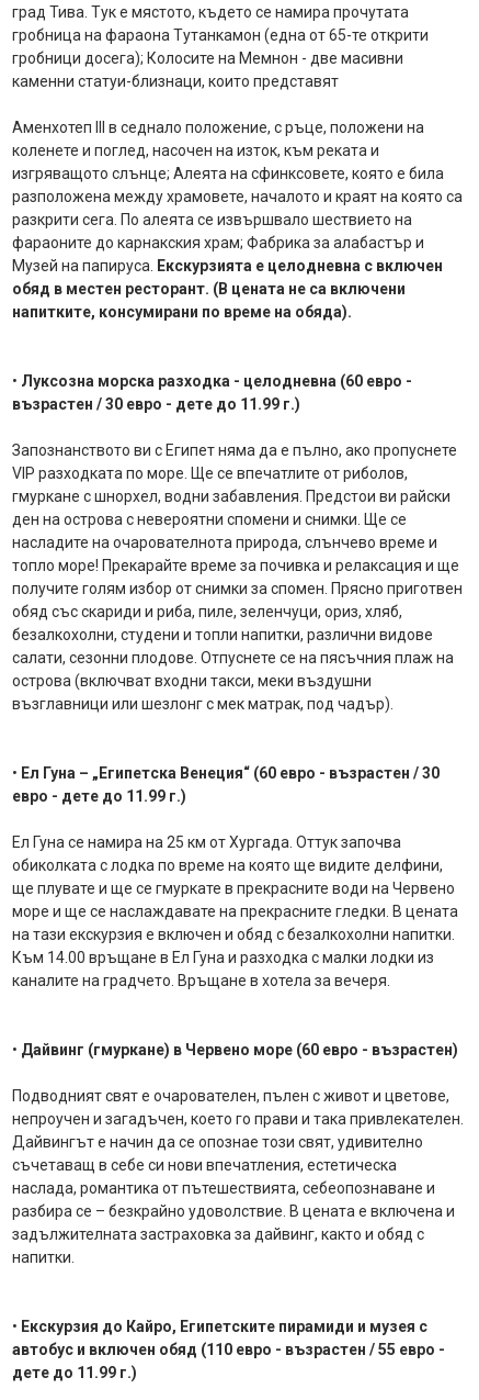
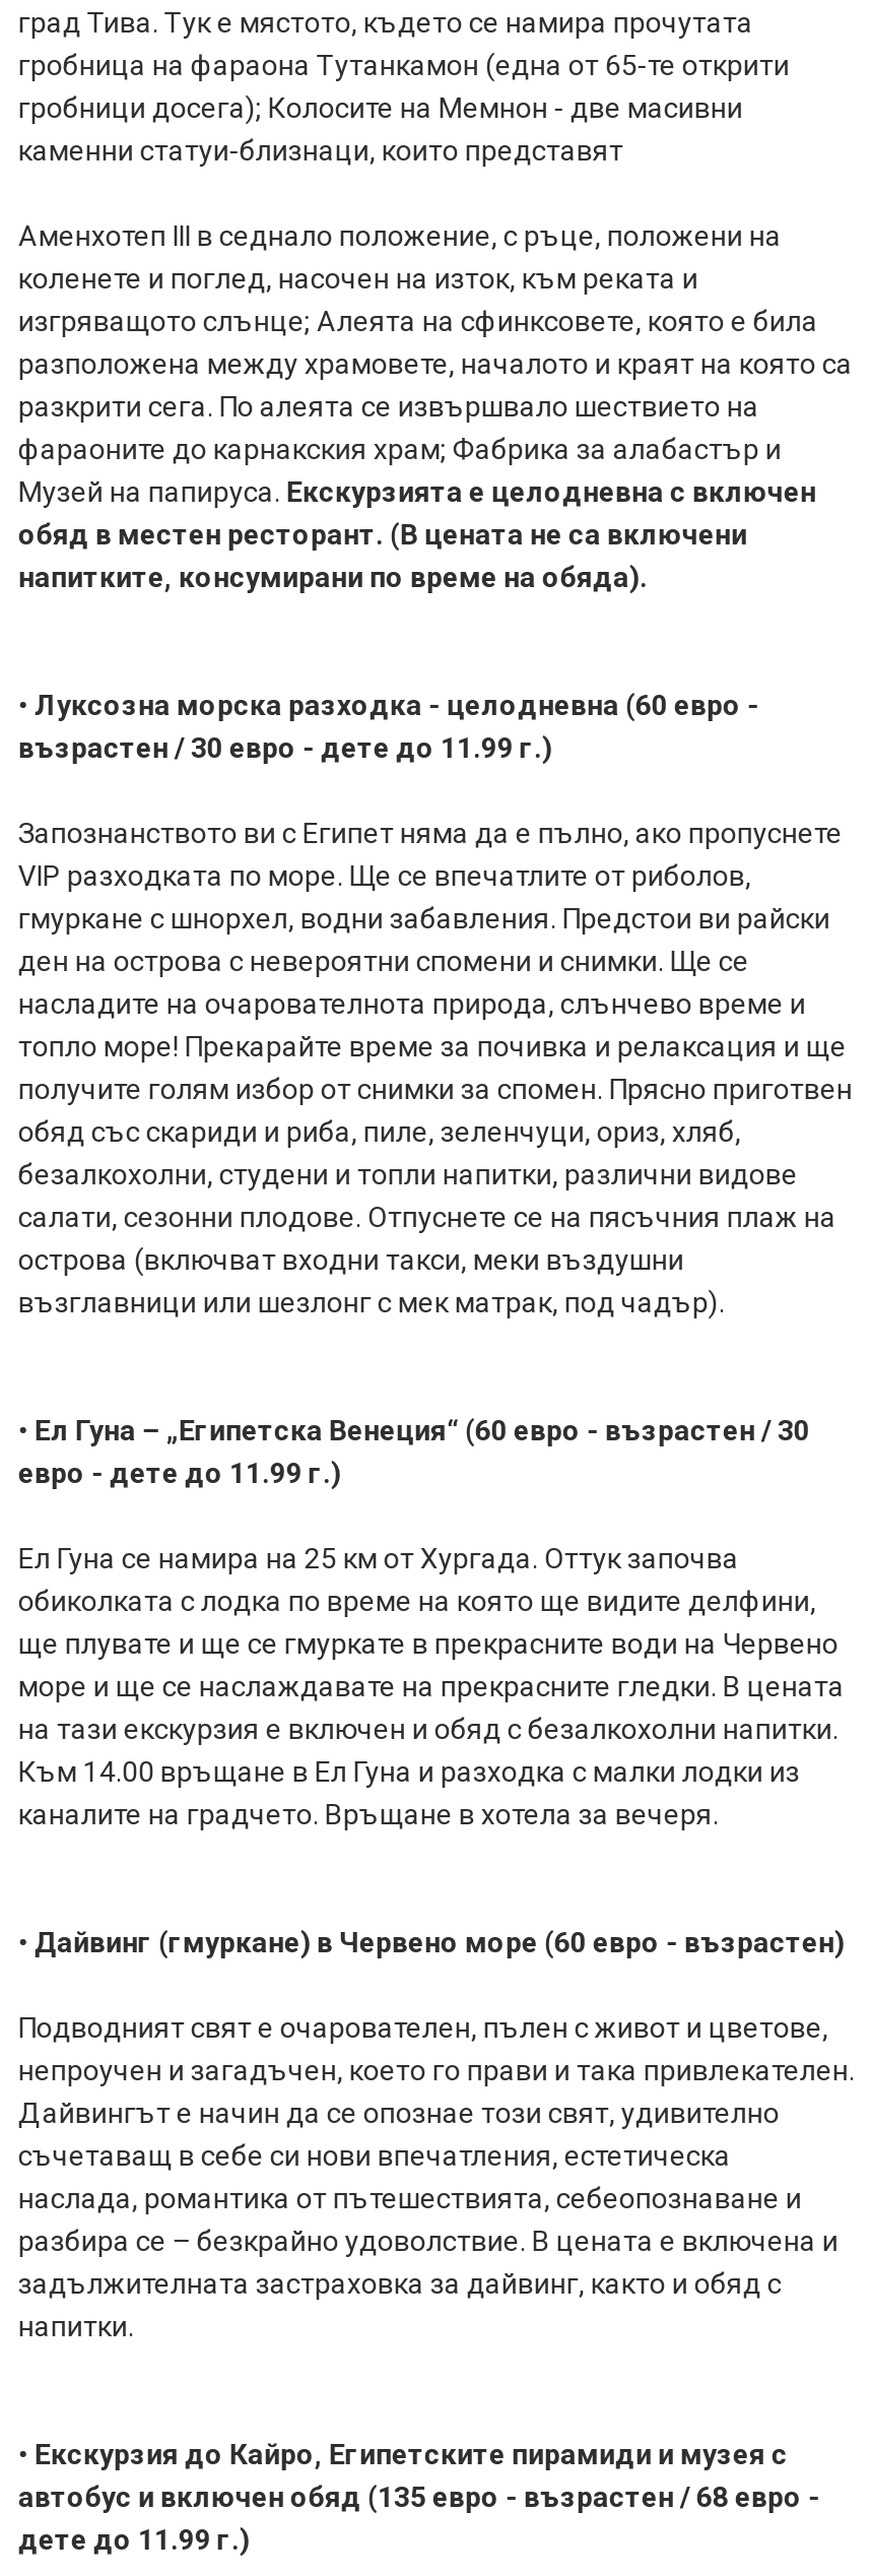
[12,1341,445,1358] автобус и включен обяд (110 евро - възрастен / 55 евро - -> [18,2481,820,2513] автобус и включен обяд (135 евро - възрастен / 68 евро -

